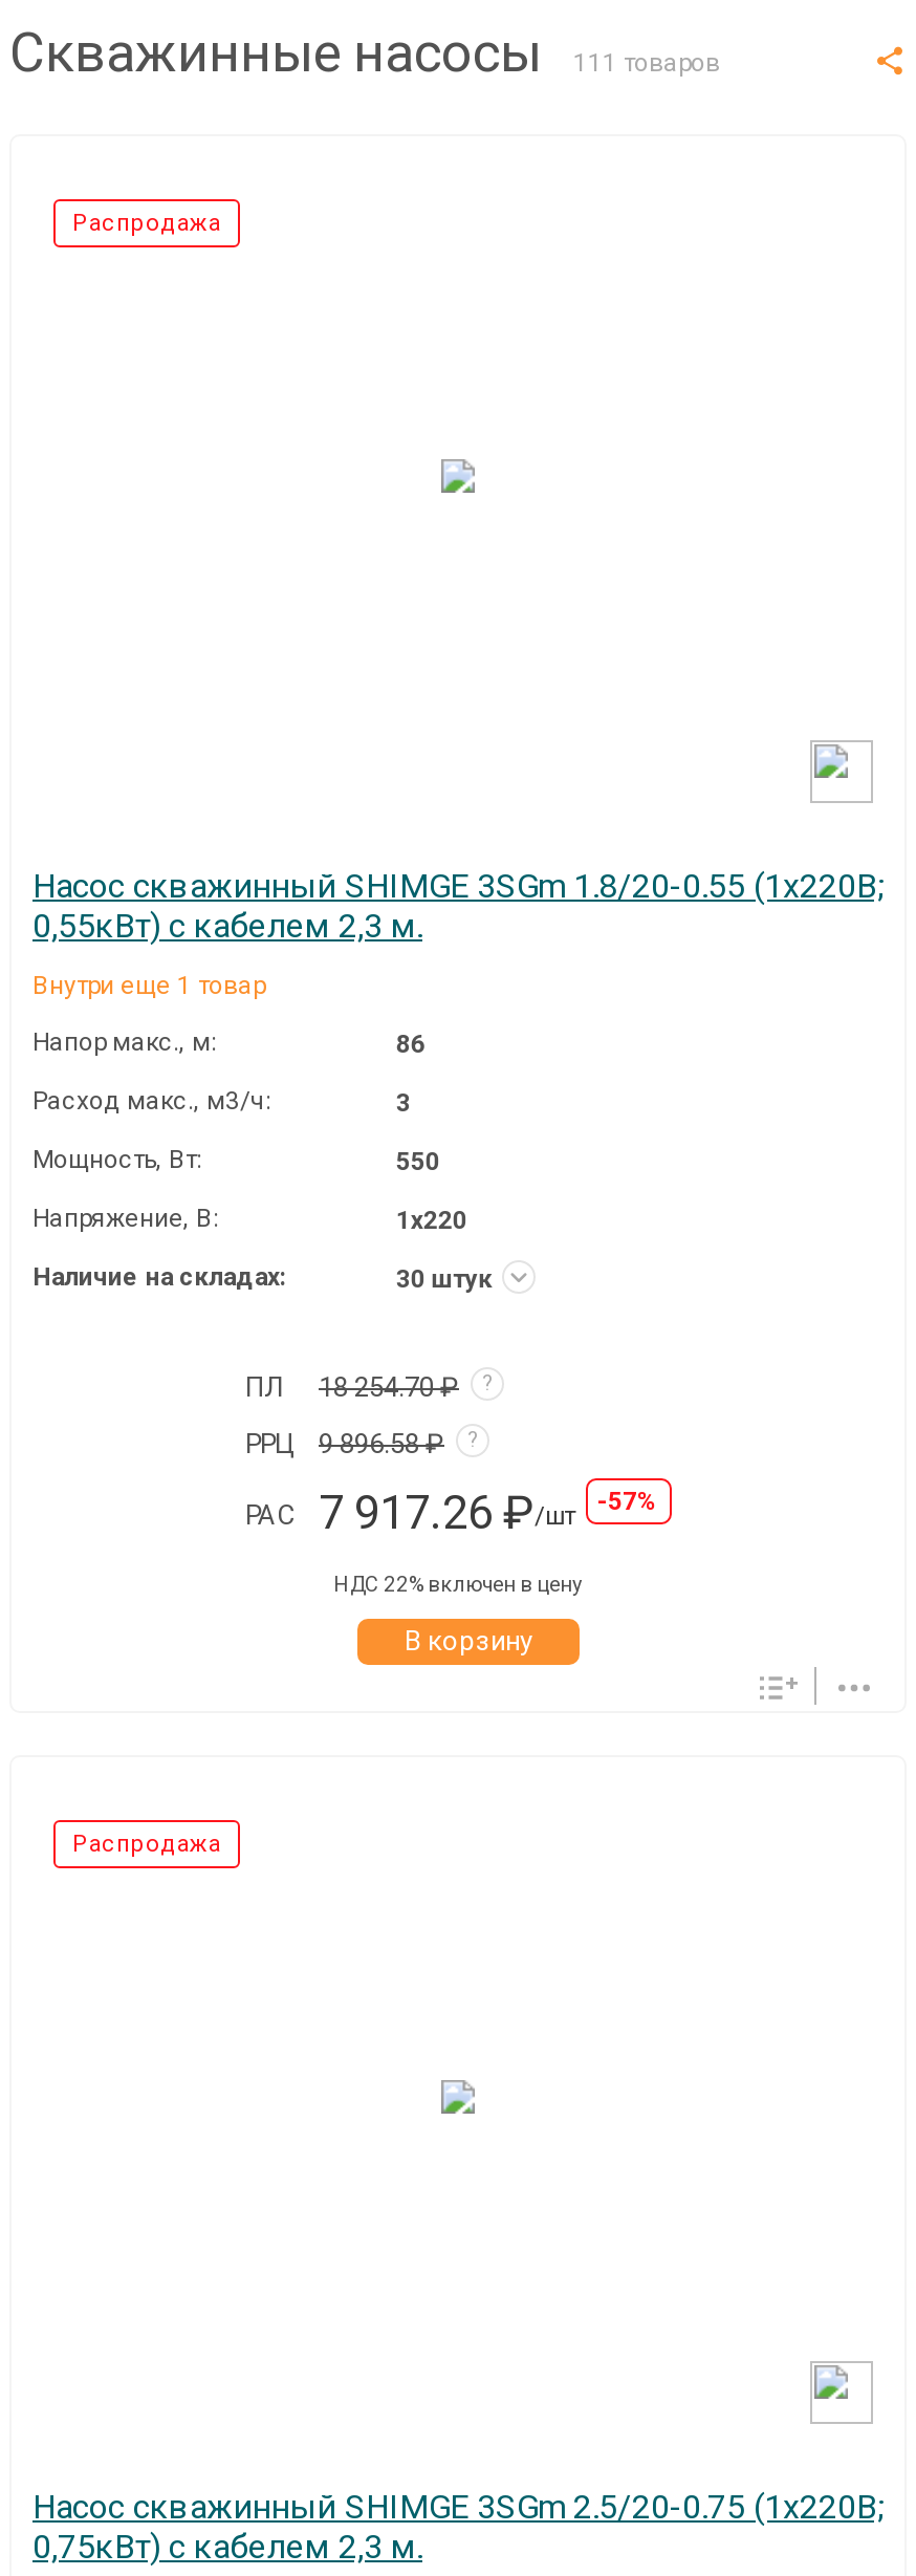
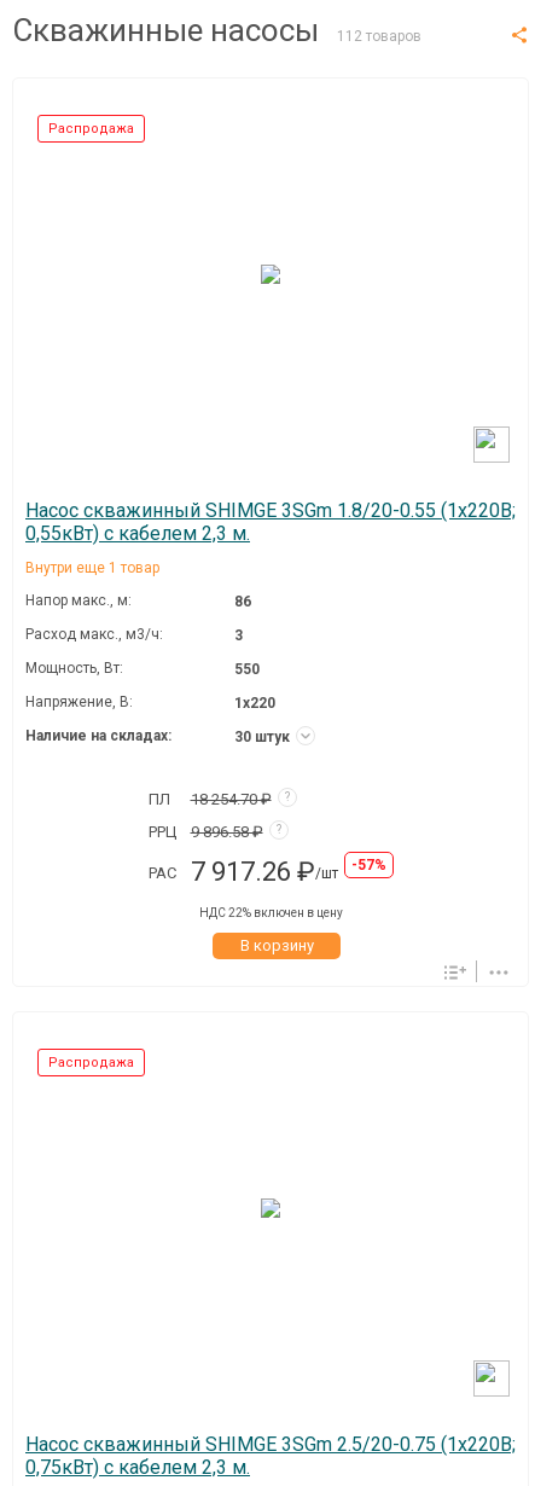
[9,21,720,84] Скважинные насосы 111 товаров -> [12,12,421,48] Скважинные насосы 112 товаров

